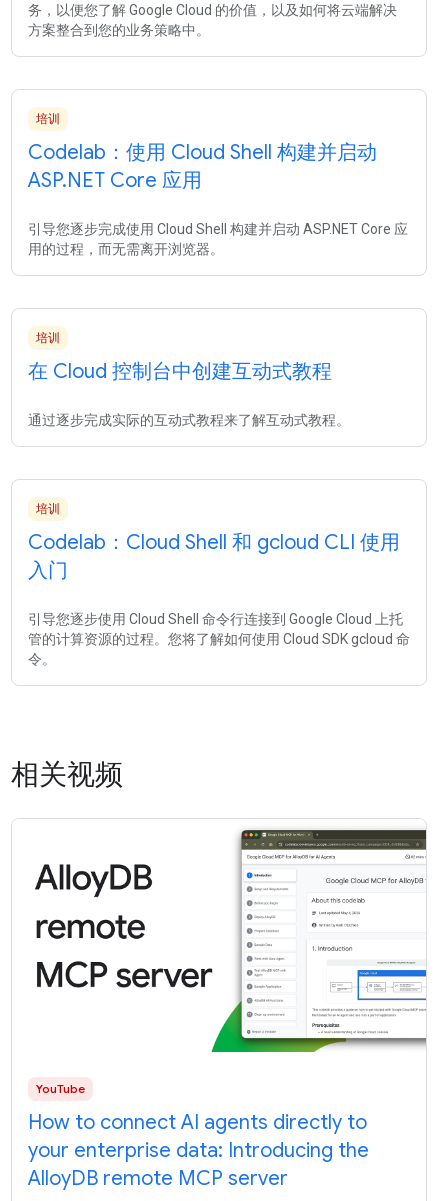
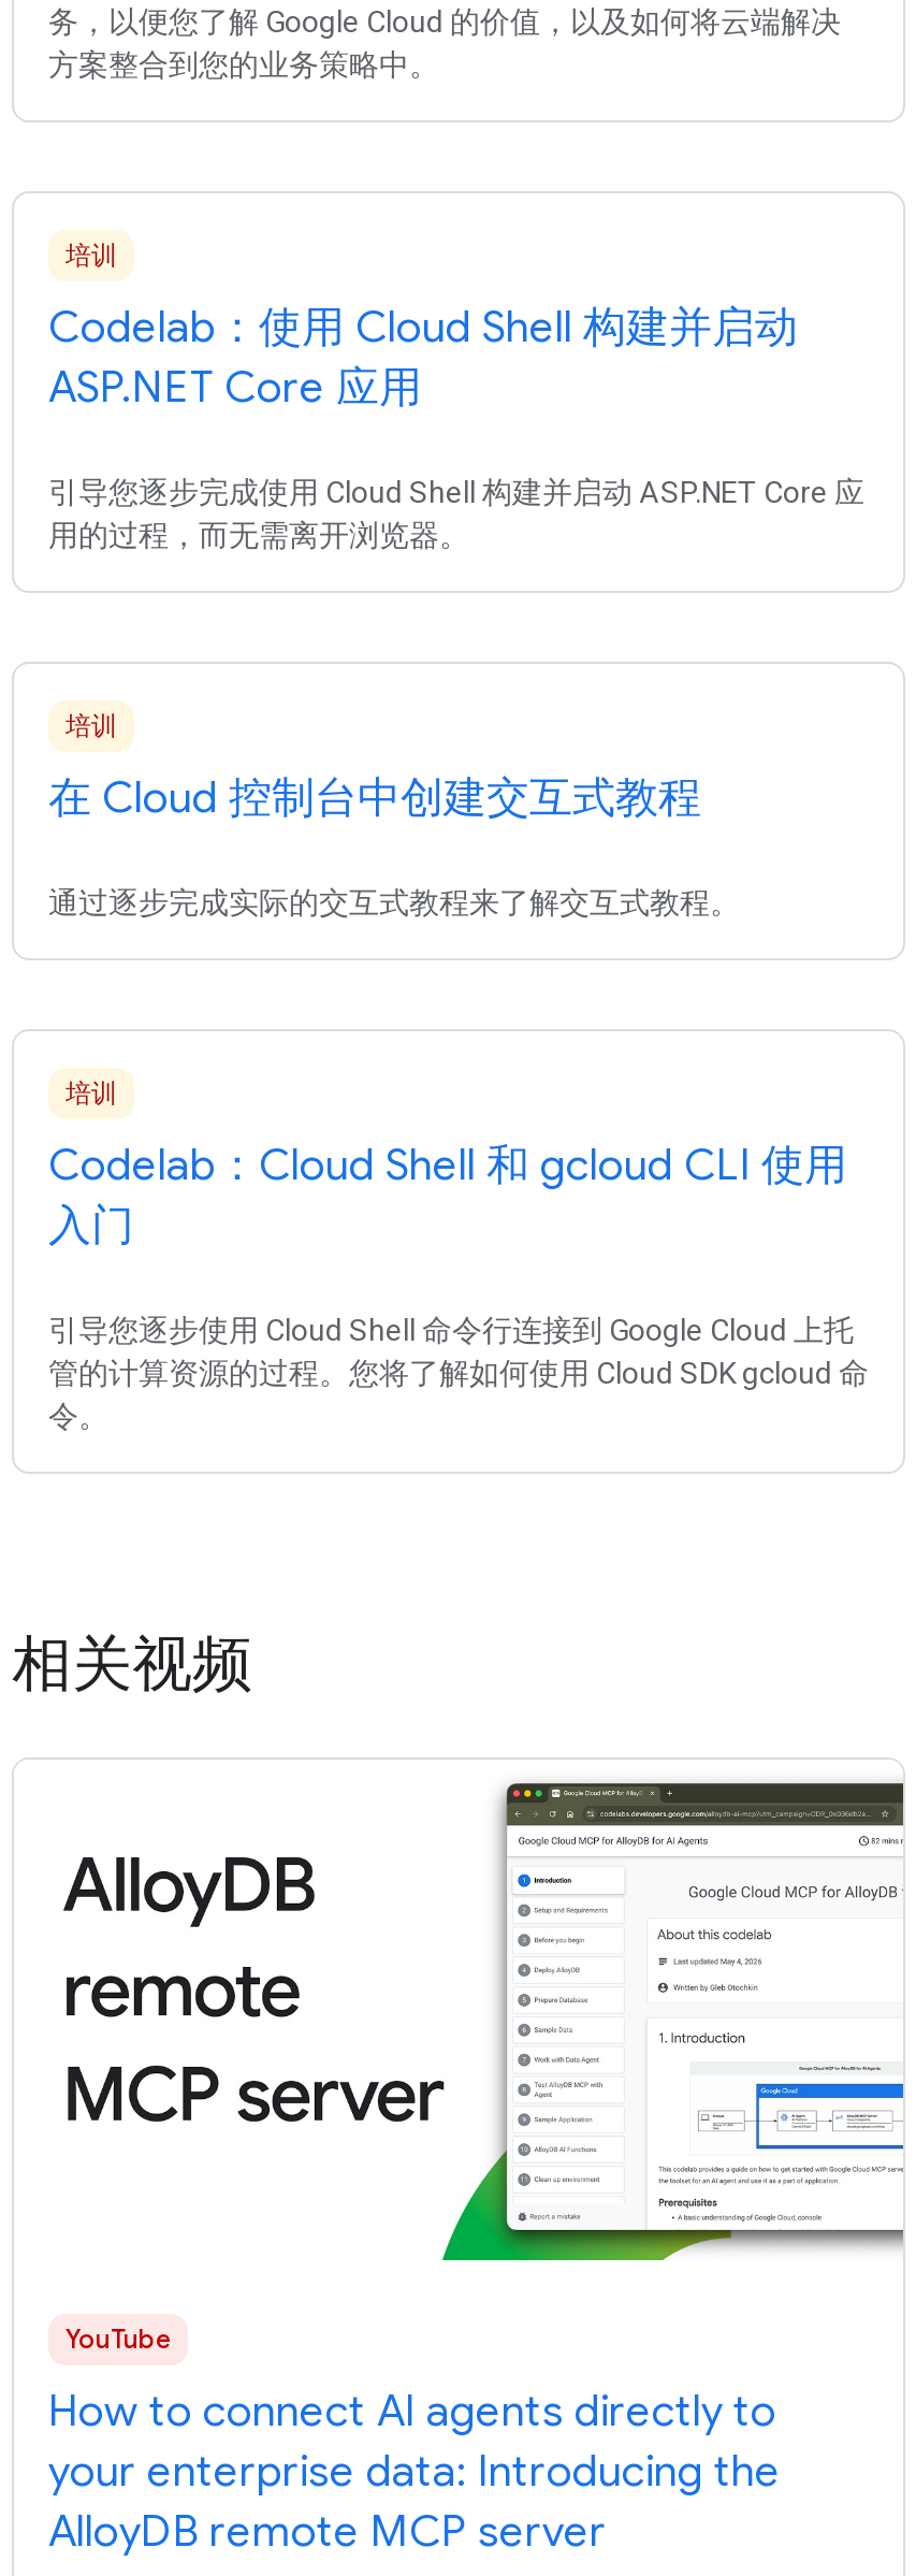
[28,359,332,384] 在 Cloud 控制台中创建互动式教程 -> [48,771,701,825] 在 Cloud 控制台中创建交互式教程
[28,412,350,428] 通过逐步完成实际的互动式教程来了解互动式教程。 -> [48,885,740,920] 通过逐步完成实际的交互式教程来了解交互式教程。

